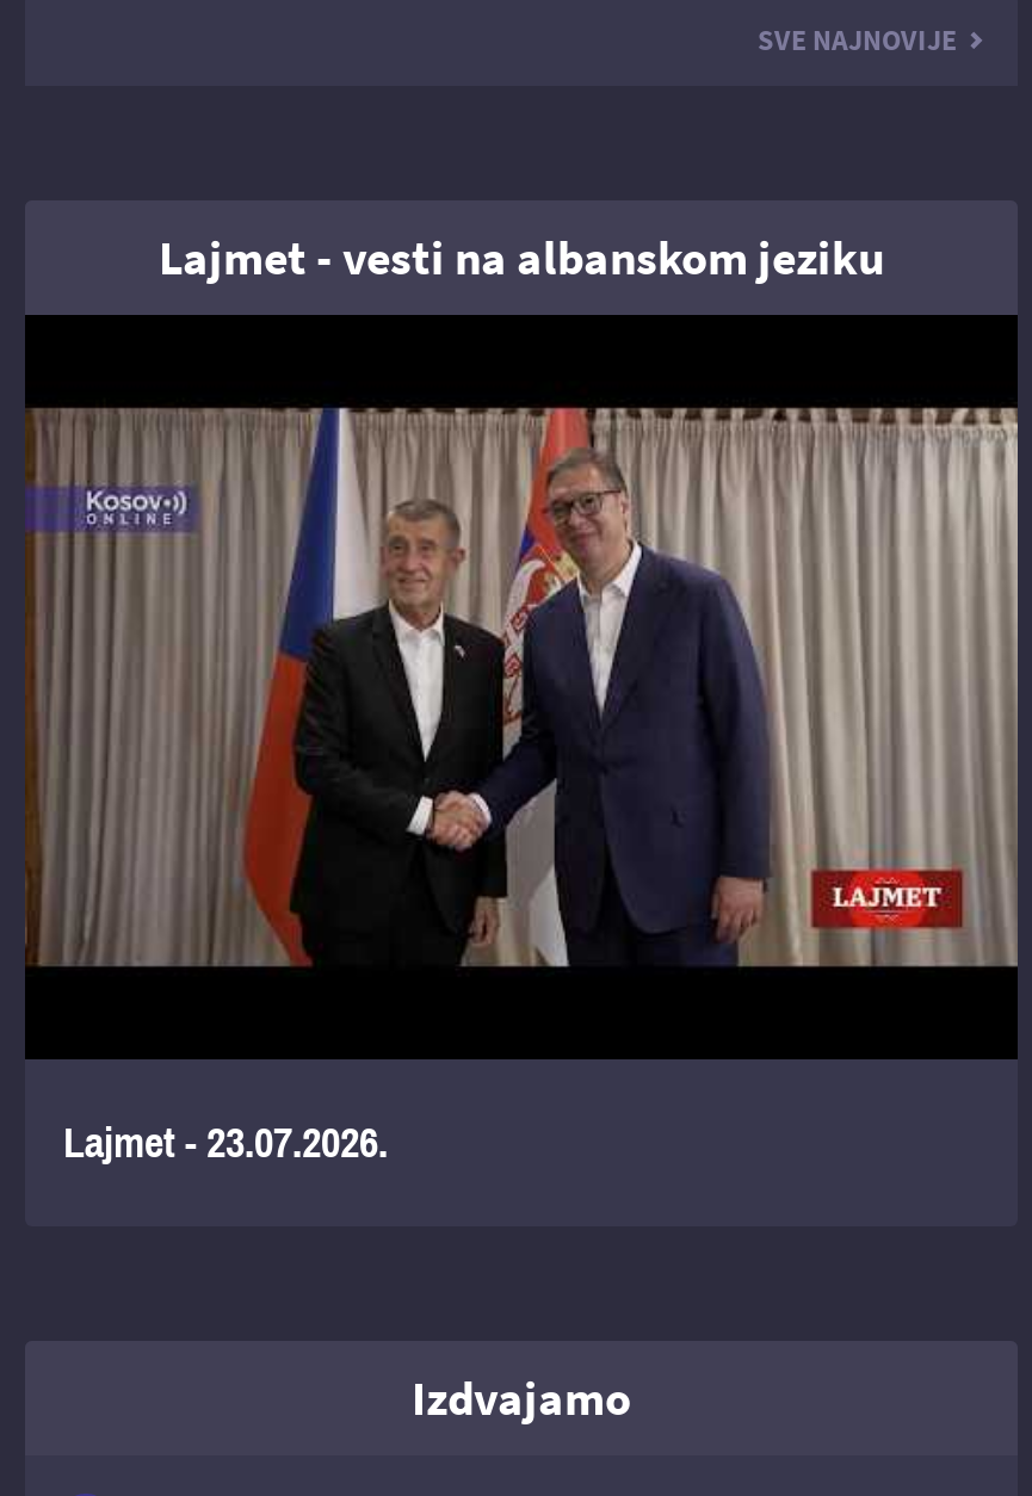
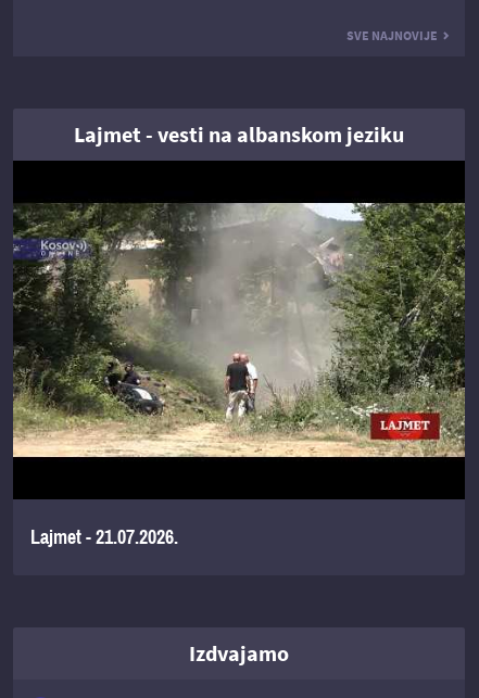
[25,406,1020,969] [image] -> [12,202,465,458] [image]
[63,1118,388,1166] Lajmet - 23.07.2026. -> [30,526,178,548] Lajmet - 21.07.2026.

